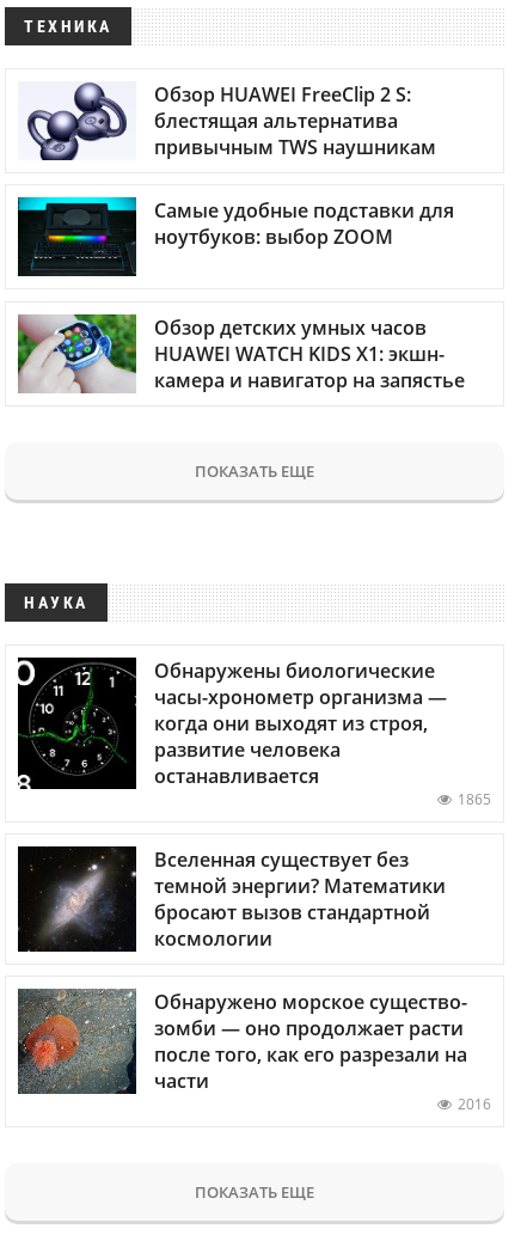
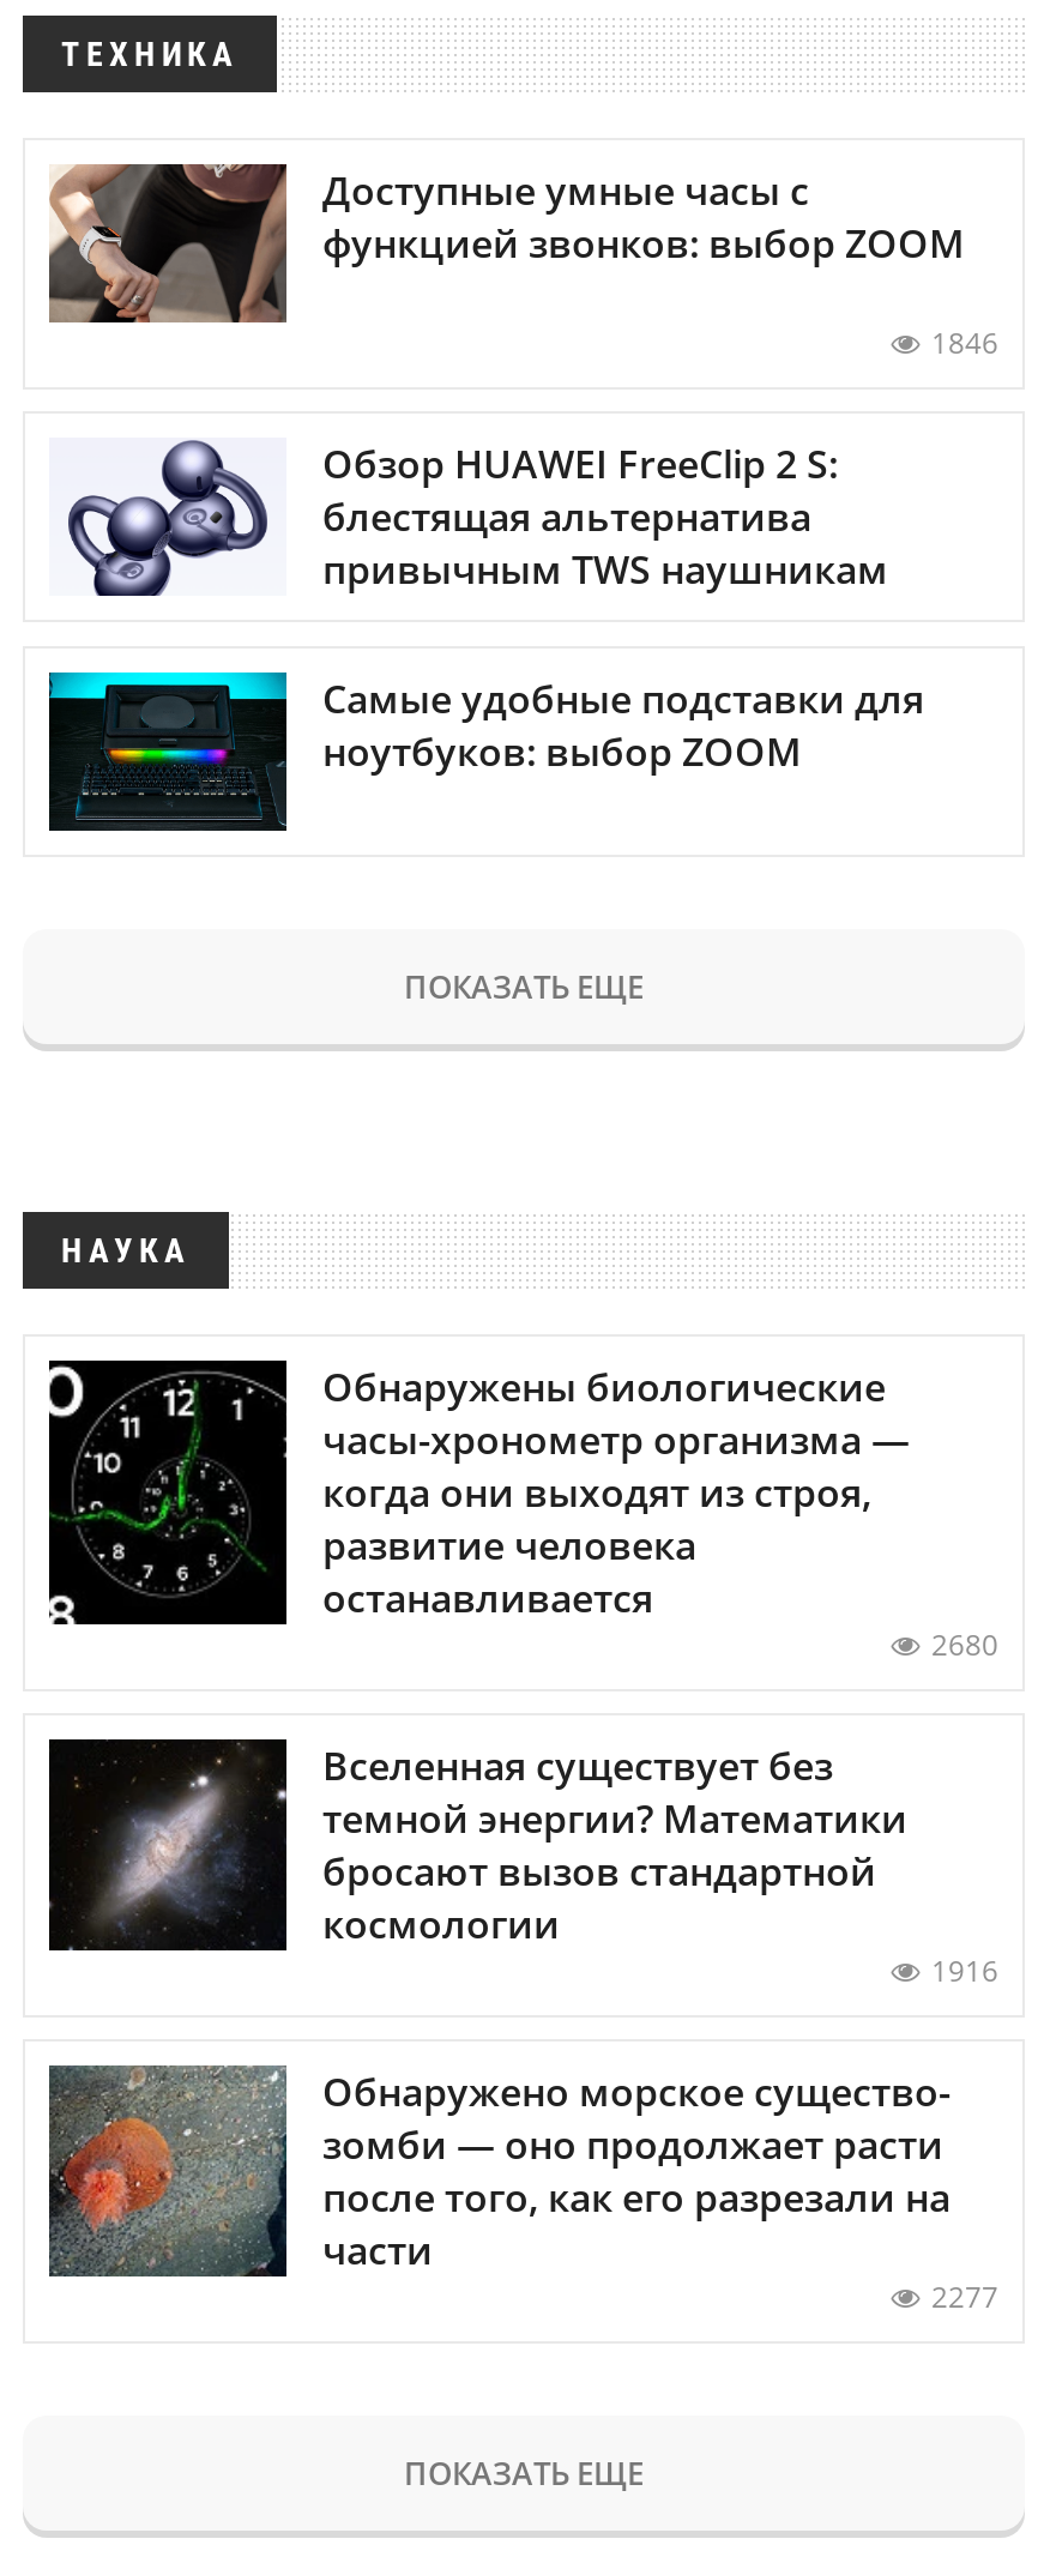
none -> [47,162,998,364] [image] | Доступные умные часы с | функцией звонков: выбор ZOOM | 1846
moved [25,82,454,250] -> [64,438,924,777]: [image] | Обзор HUAWEI FreeClip 2 S: | блестящая альтернатива | привычным TWS наушникам | Самые удобные подставки для | ноутбуков: выбор ZOOM
[17,313,465,395] [image] | Обзор детских умных часов | HUAWEI WATCH KIDS X1: экшн- | камера и навигатор на запястье -> none
[458,789,491,809] 1865 -> [931,1624,998,1664] 2680
none -> [931,1950,998,1991] 1916
[458,1094,491,1114] 2016 -> [931,2276,998,2317] 2277

